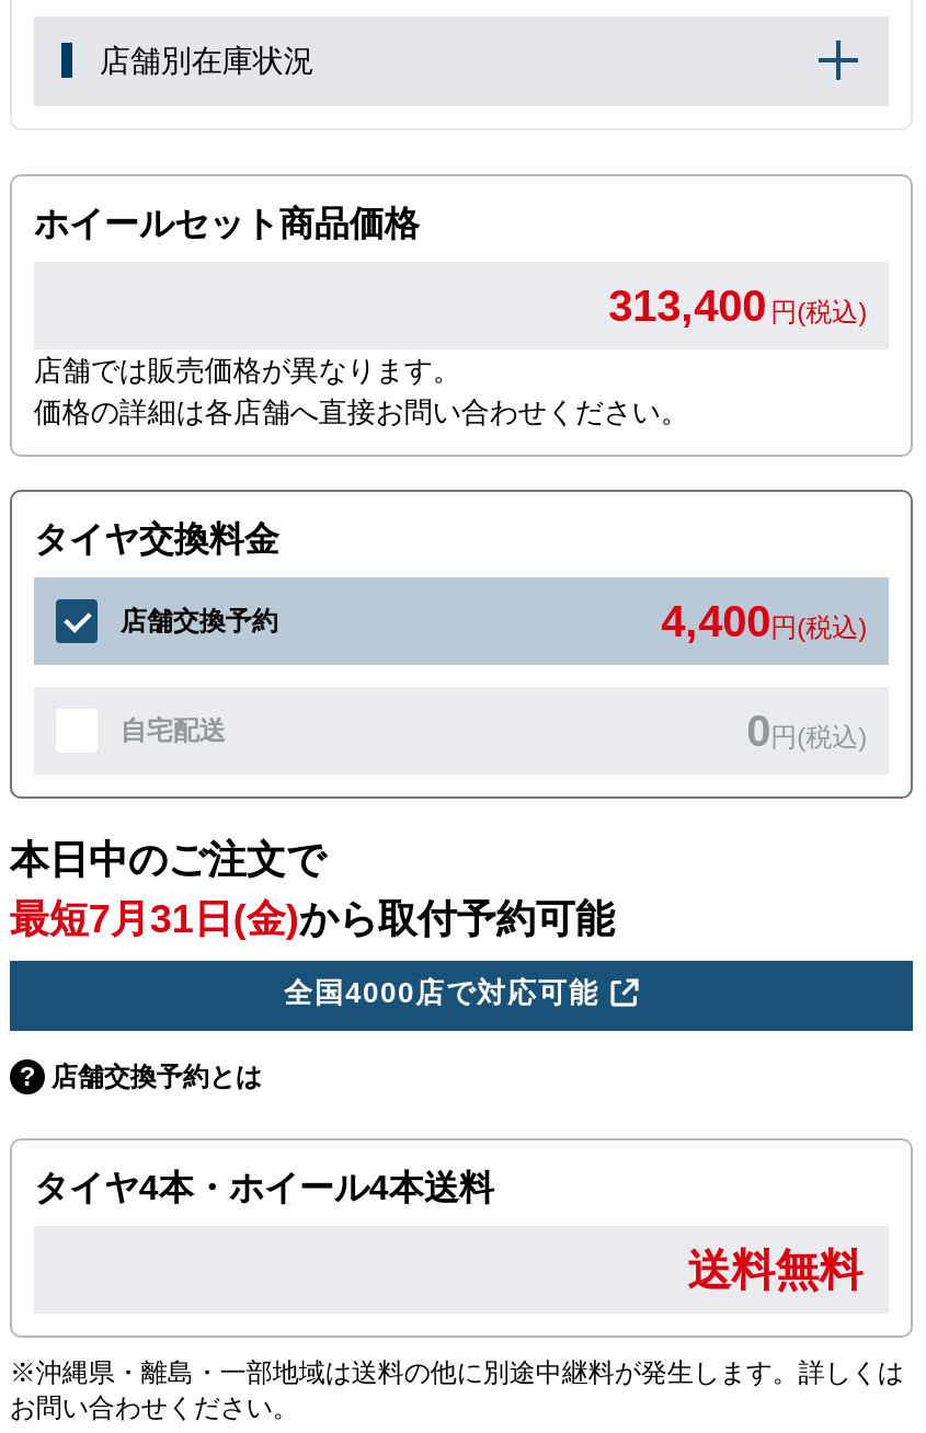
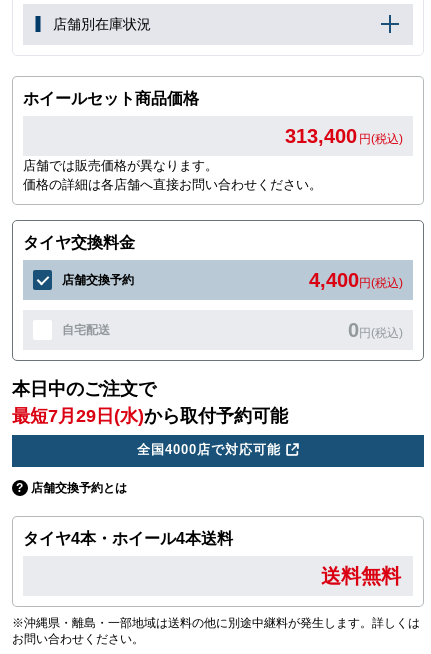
[10,897,615,941] 最短7月31日(金)から取付予約可能 -> [12,406,288,426] 最短7月29日(水)から取付予約可能

